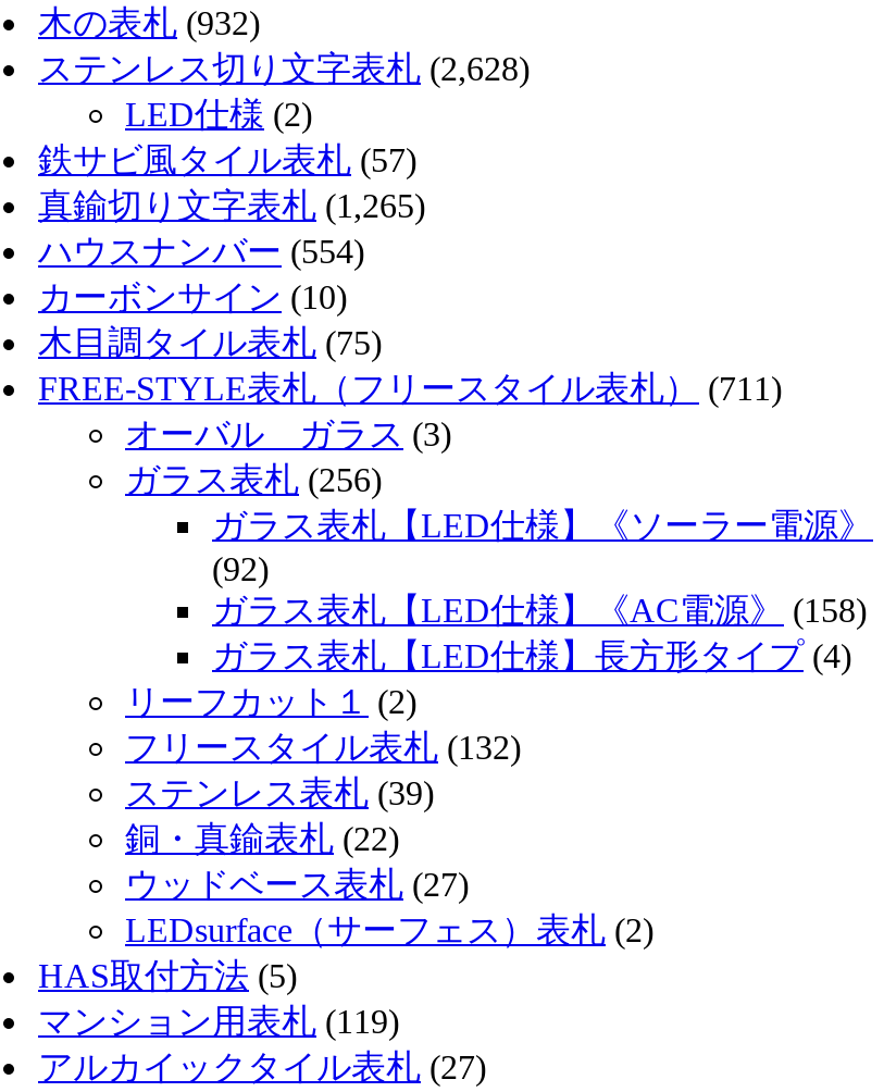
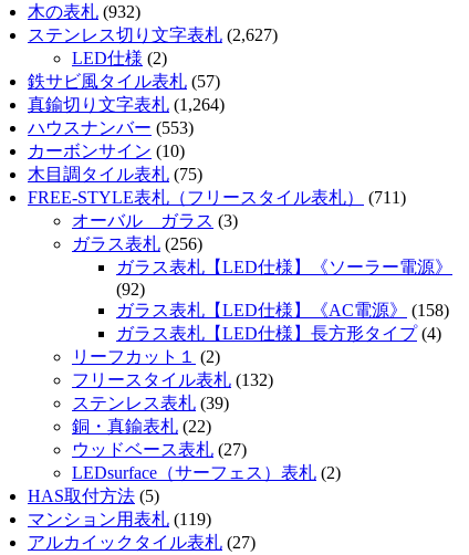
[38,50,530,87] ステンレス切り文字表札(2,628) -> [28,26,278,44] ステンレス切り文字表札(2,627)
[38,188,425,224] 真鍮切り文字表札(1,265) -> [28,95,225,114] 真鍮切り文字表札(1,264)
[38,233,364,270] ハウスナンバー(554) -> [28,119,194,137] ハウスナンバー(553)

